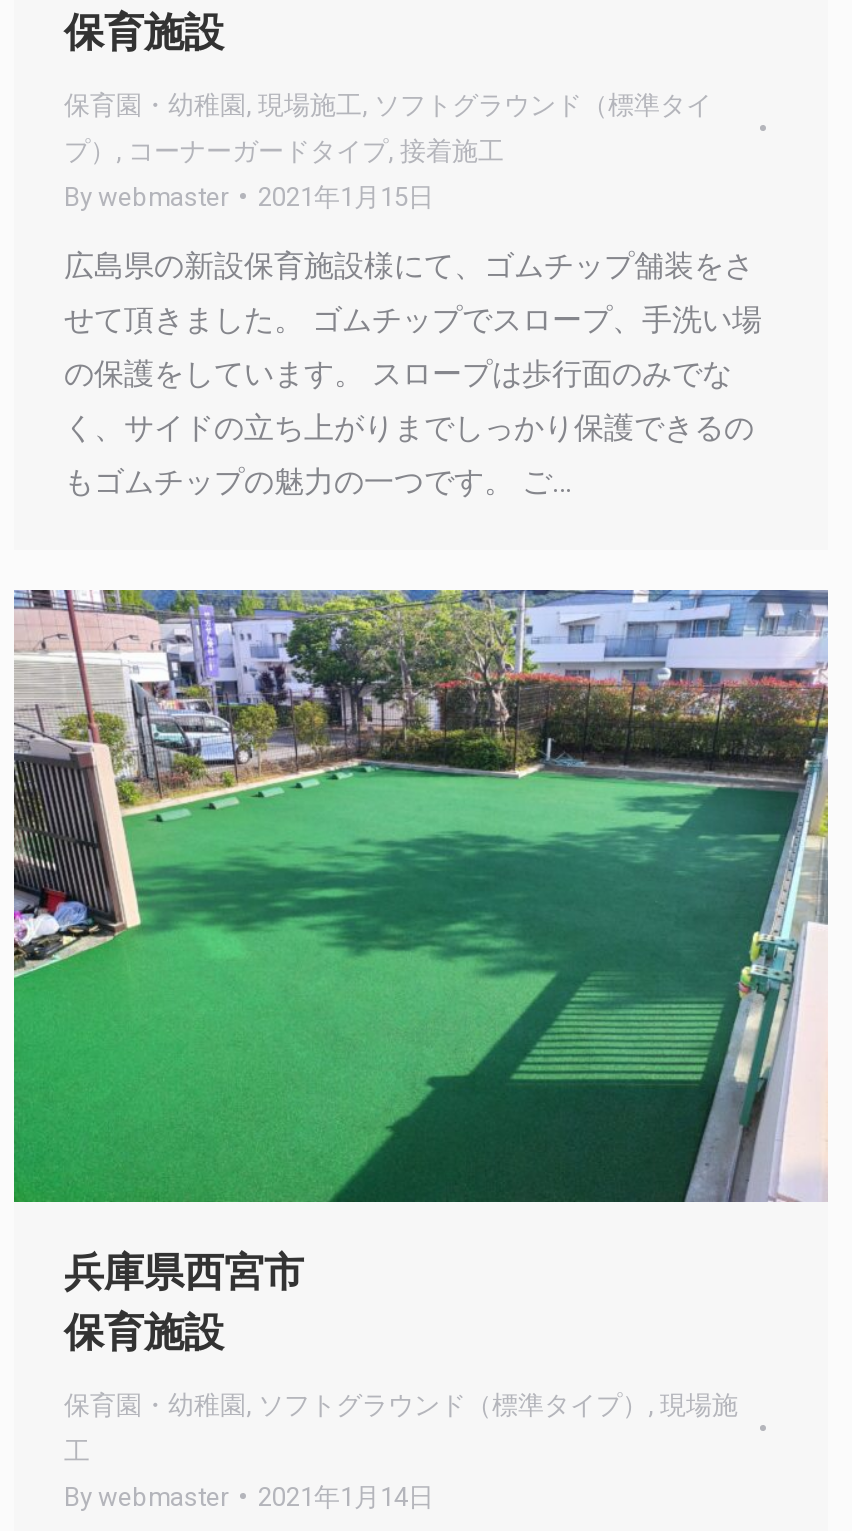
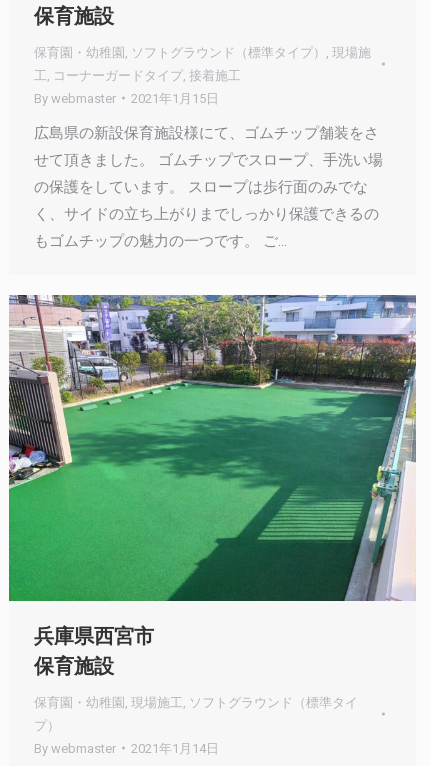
moved [64,89,712,119] -> [34,695,358,710]: 保育園・幼稚園,現場施工,ソフトグラウンド（標準タイ
[64,135,504,165] プ）,コーナーガードタイプ,接着施工 -> [34,68,241,83] 工,コーナーガードタイプ,接着施工
moved [64,1389,738,1419] -> [34,45,371,60]: 保育園・幼稚園,ソフトグラウンド（標準タイプ）,現場施
[64,1435,90,1465] 工 -> [34,718,60,733] プ）

